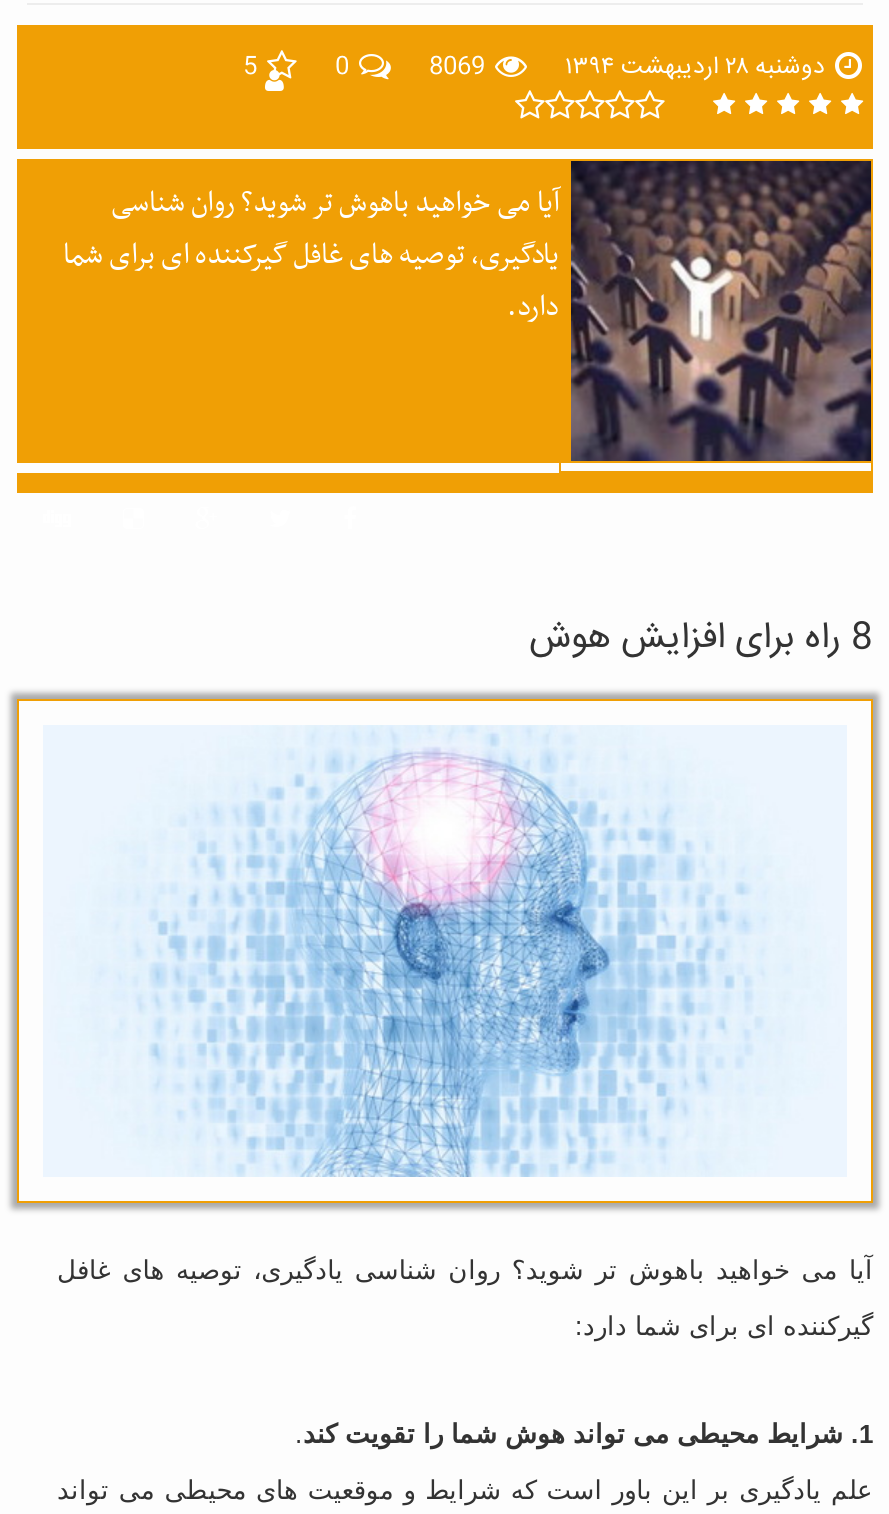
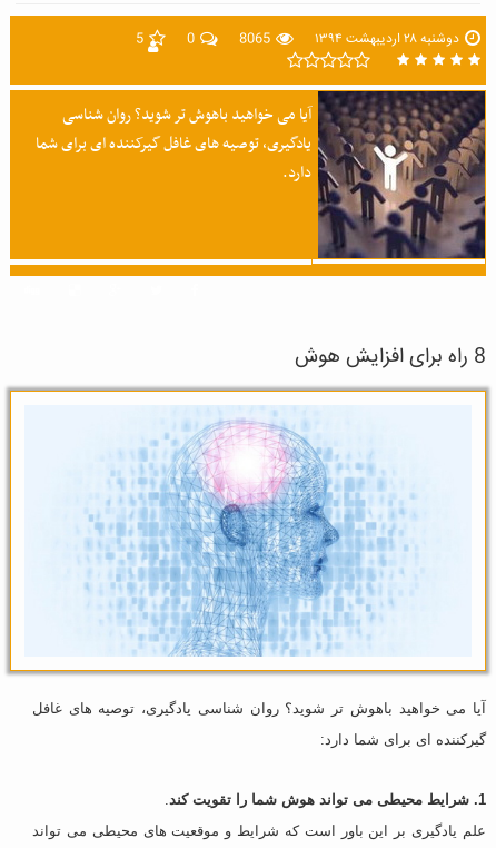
[429,49,485,87] 8069 -> [239,29,270,50] 8065

